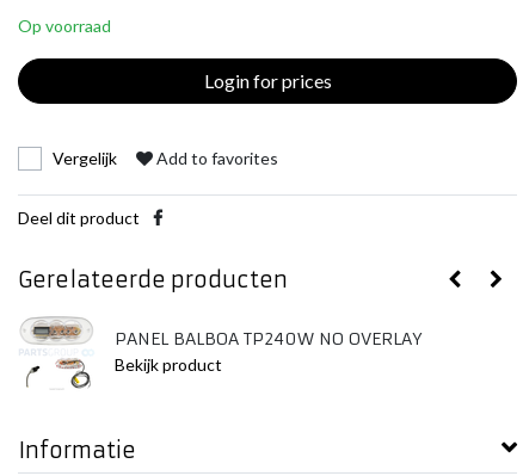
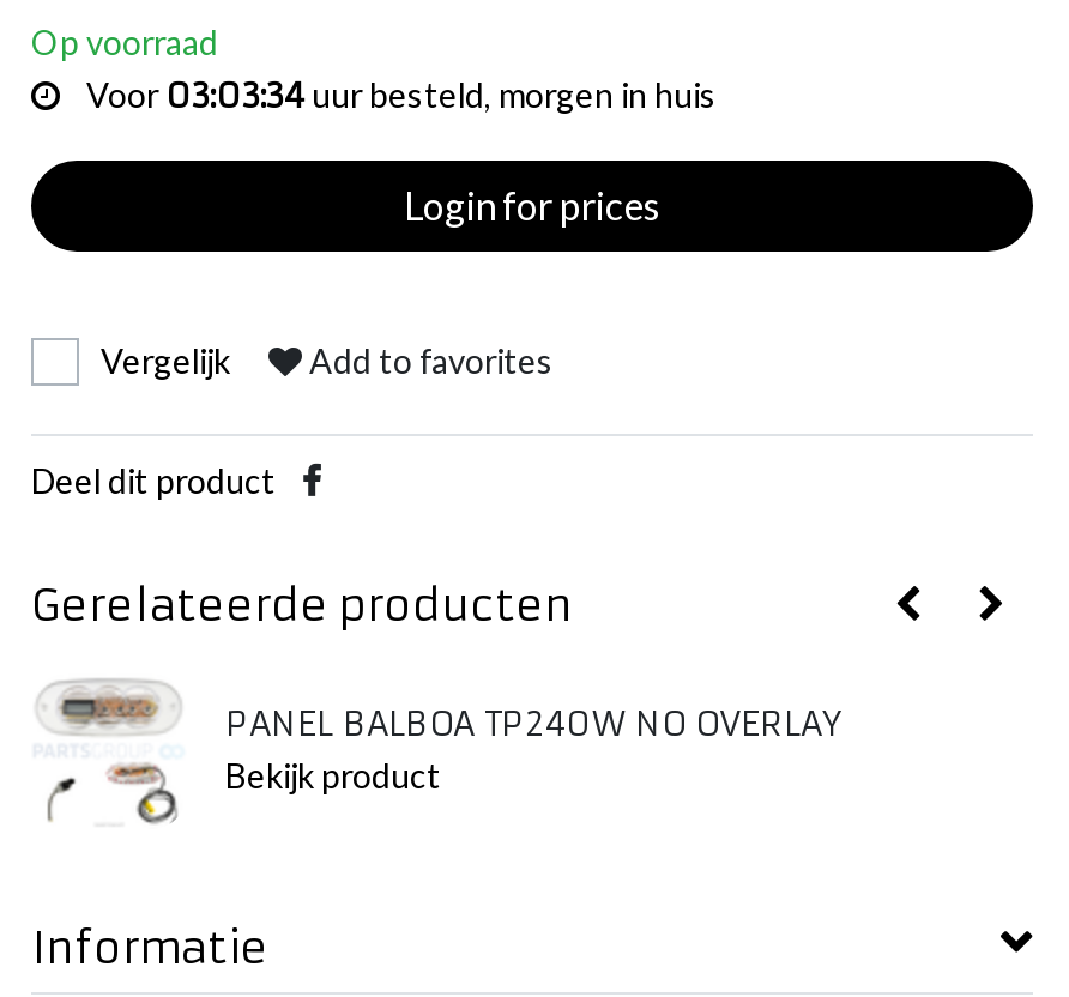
none -> [86,74,717,117] Voor 03:03:34 uur besteld, morgen in huis

